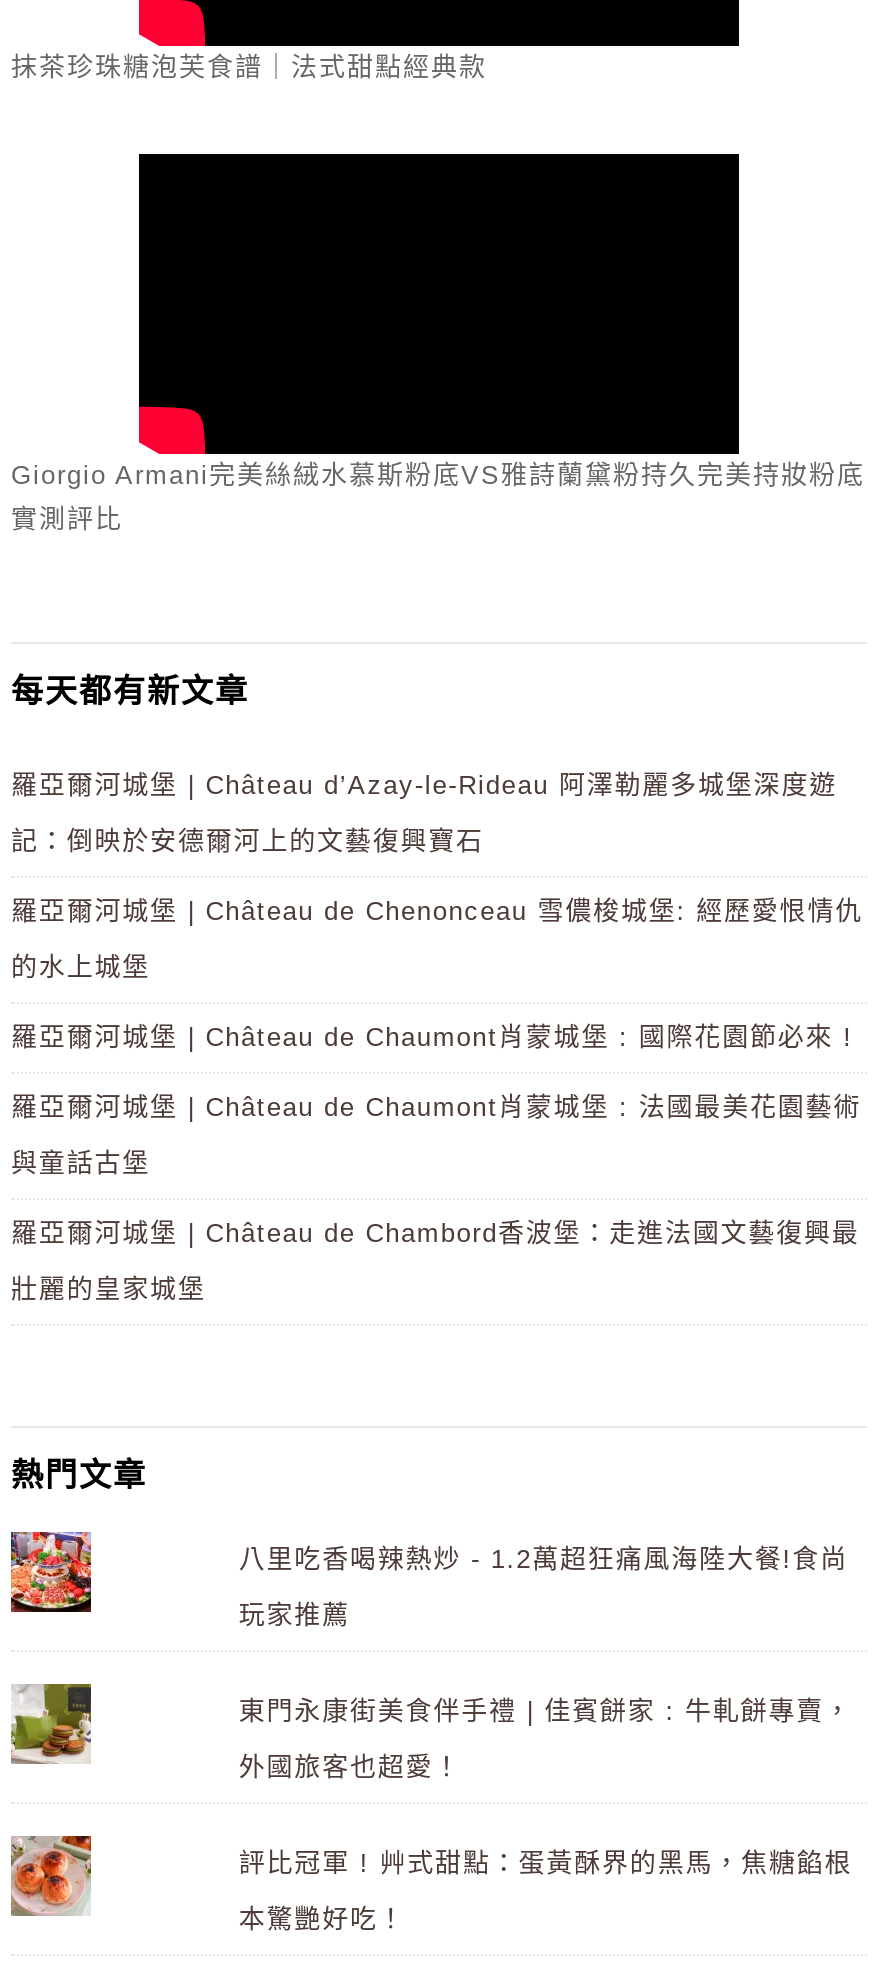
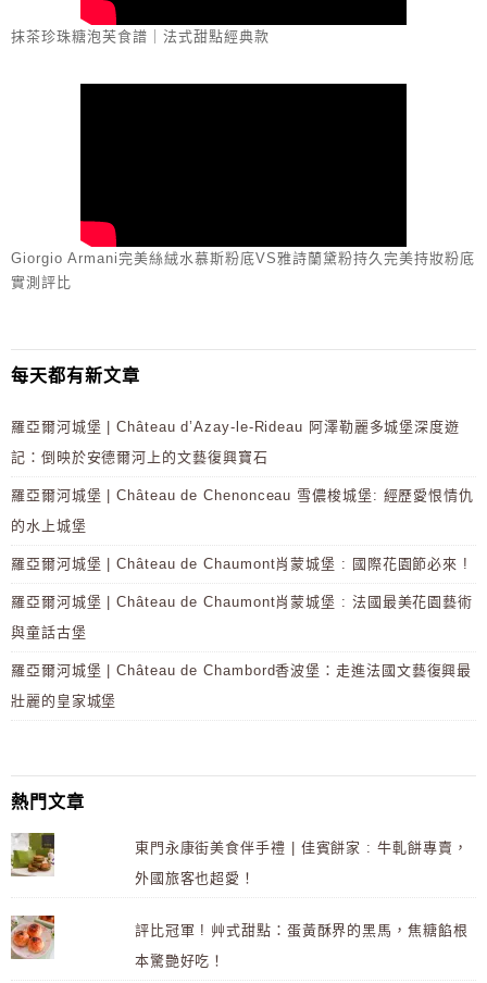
[9,1532,93,1612] [image] -> none
[239,1544,848,1630] 八里吃香喝辣熱炒 - 1.2萬超狂痛風海陸大餐!食尚 | 玩家推薦 -> none

